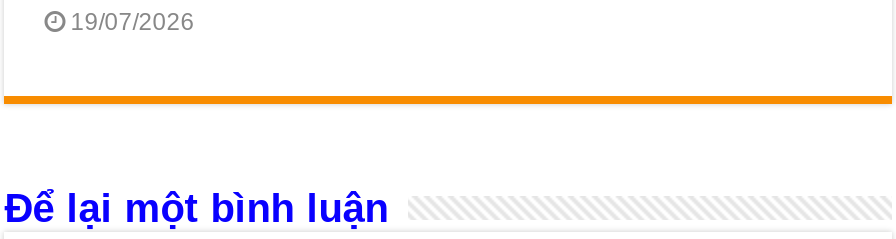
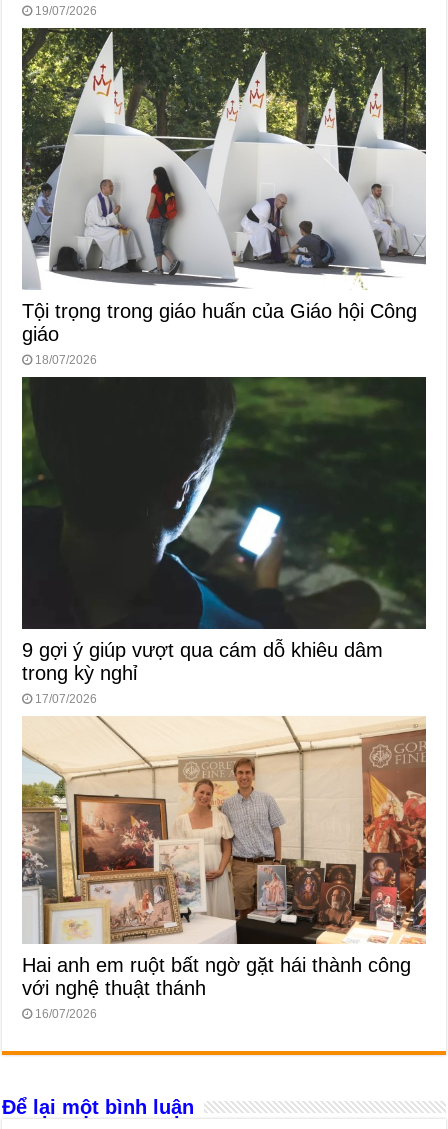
none -> [21,27,427,367] [image] | Tội trọng trong giáo huấn của Giáo hội Công | giáo | 18/07/2026
none -> [21,376,427,706] [image] | 9 gợi ý giúp vượt qua cám dỗ khiêu dâm | trong kỳ nghỉ | 17/07/2026
none -> [21,715,427,1021] [image] | Hai anh em ruột bất ngờ gặt hái thành công | với nghệ thuật thánh | 16/07/2026

